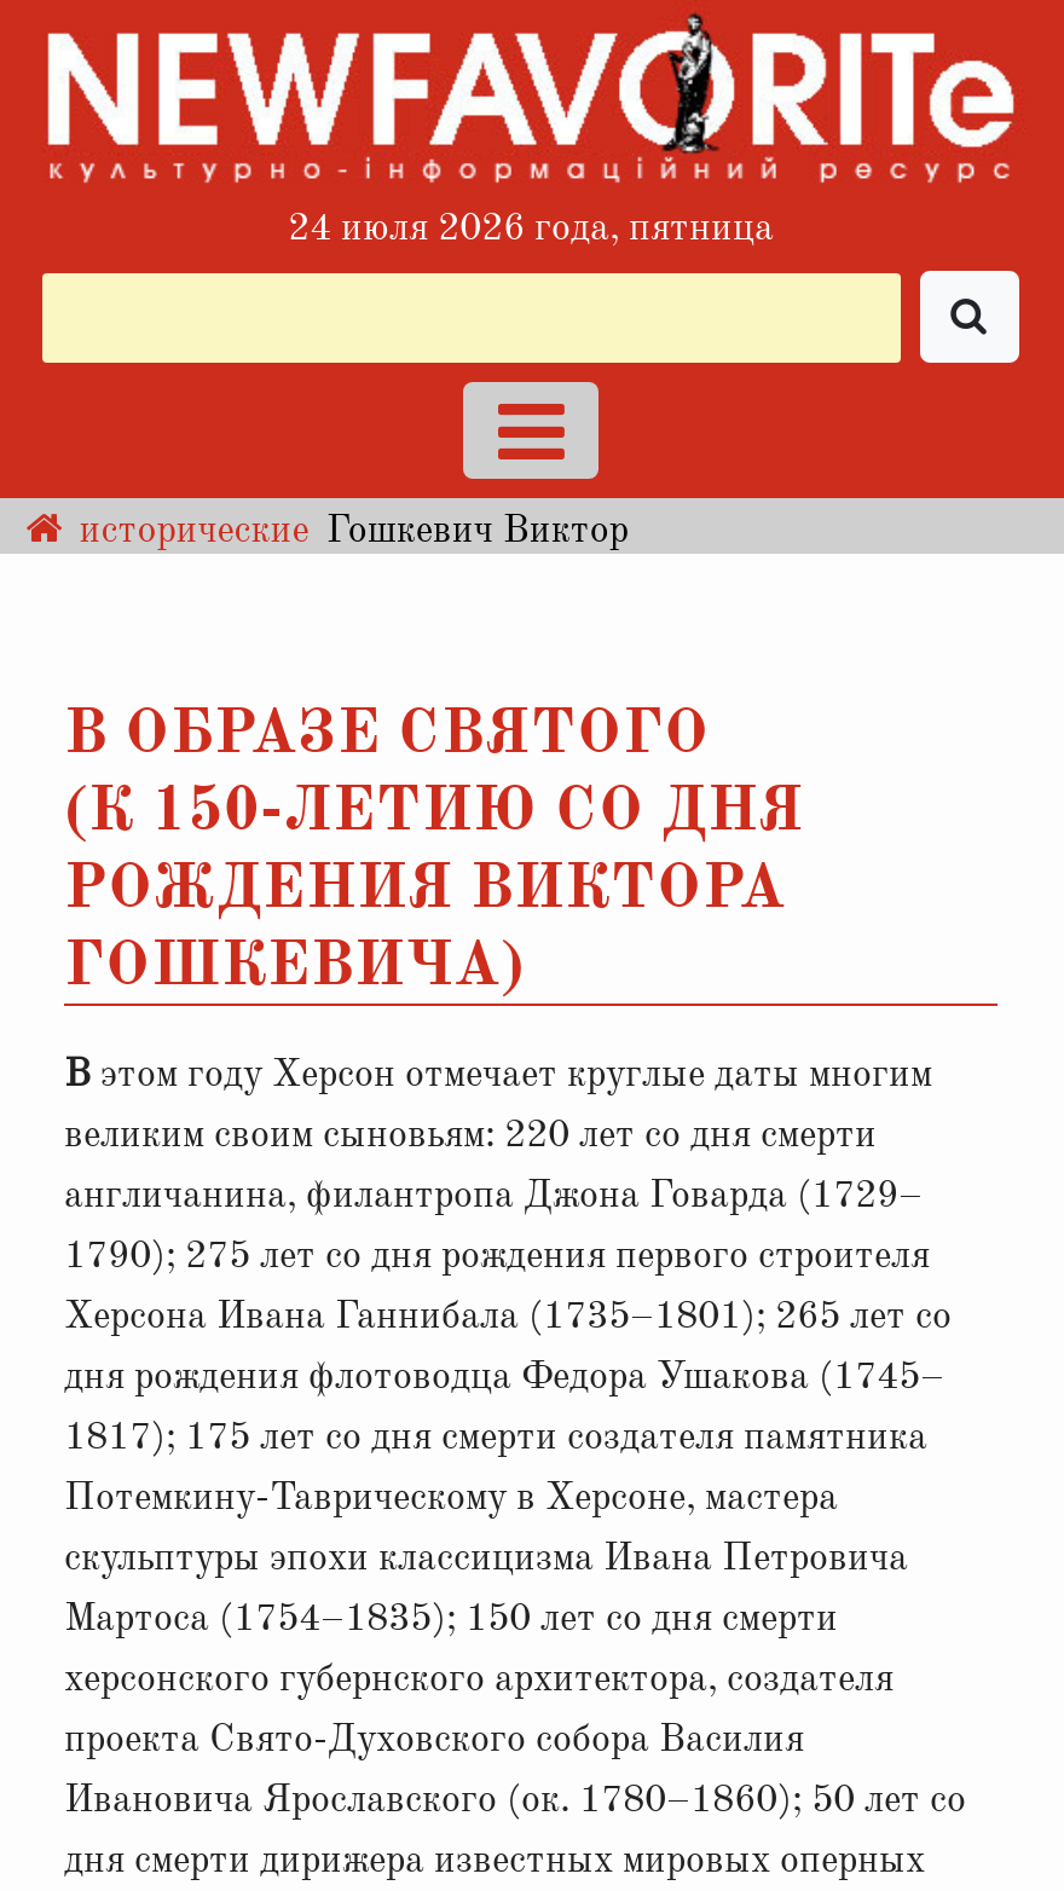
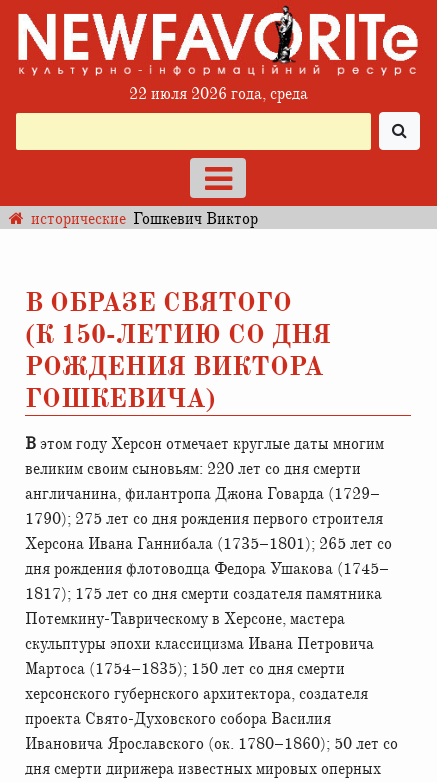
[288,204,774,252] 24 июля 2026 года, пятница -> [128,84,307,104] 22 июля 2026 года, среда

